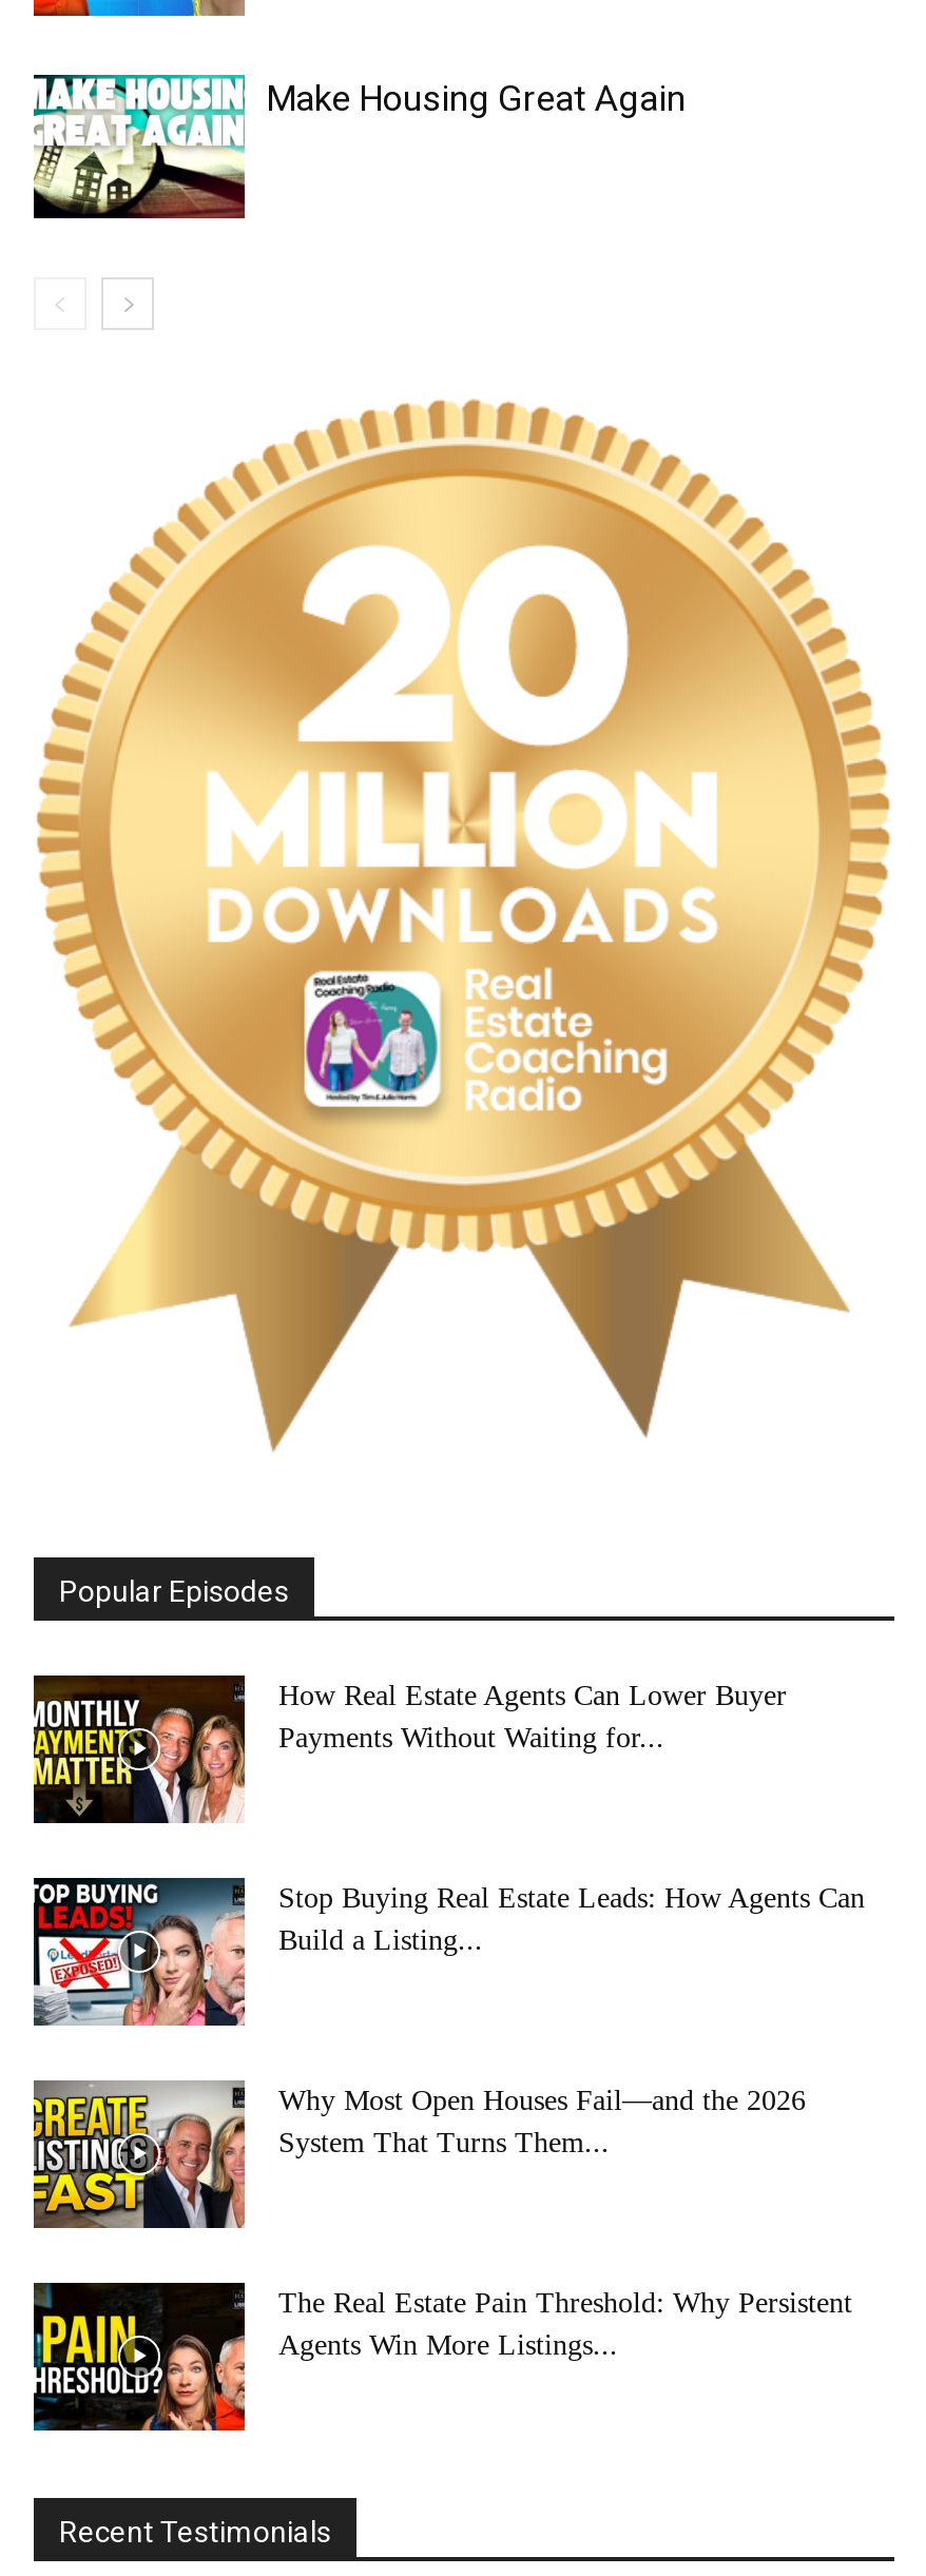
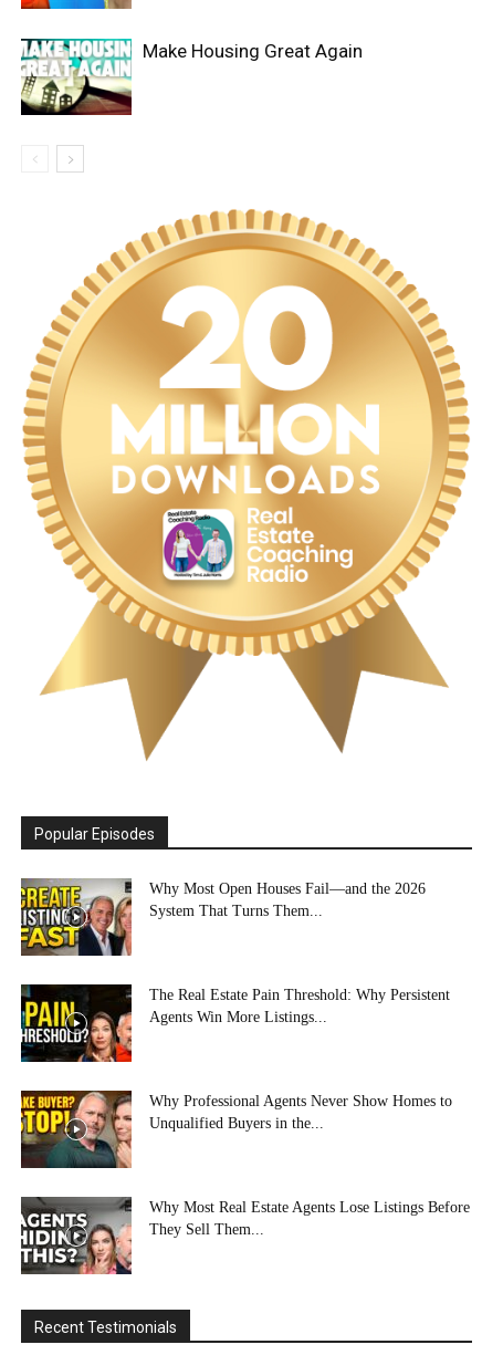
[32,1674,787,1824] [image] | How Real Estate Agents Can Lower Buyer | Payments Without Waiting for... -> none
[34,1875,865,2027] [image] | Stop Buying Real Estate Leads: How Agents Can | Build a Listing... -> none
moved [30,2077,852,2359] -> [19,877,450,1025]: [image] | Why Most Open Houses Fail—and the 2026 | System That Turns Them... | The Real Estate Pain Threshold: Why Persistent | Agents Win More Listings...
none -> [20,1090,452,1169] [image] | Why Professional Agents Never Show Homes to | Unqualified Buyers in the...
none -> [20,1197,470,1275] [image] | Why Most Real Estate Agents Lose Listings Before | They Sell Them...

